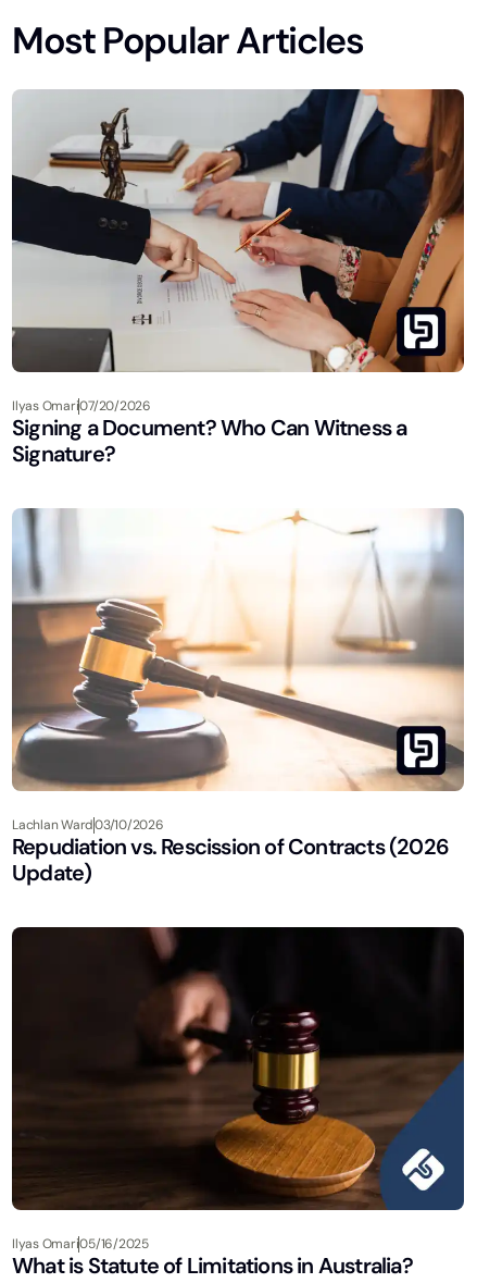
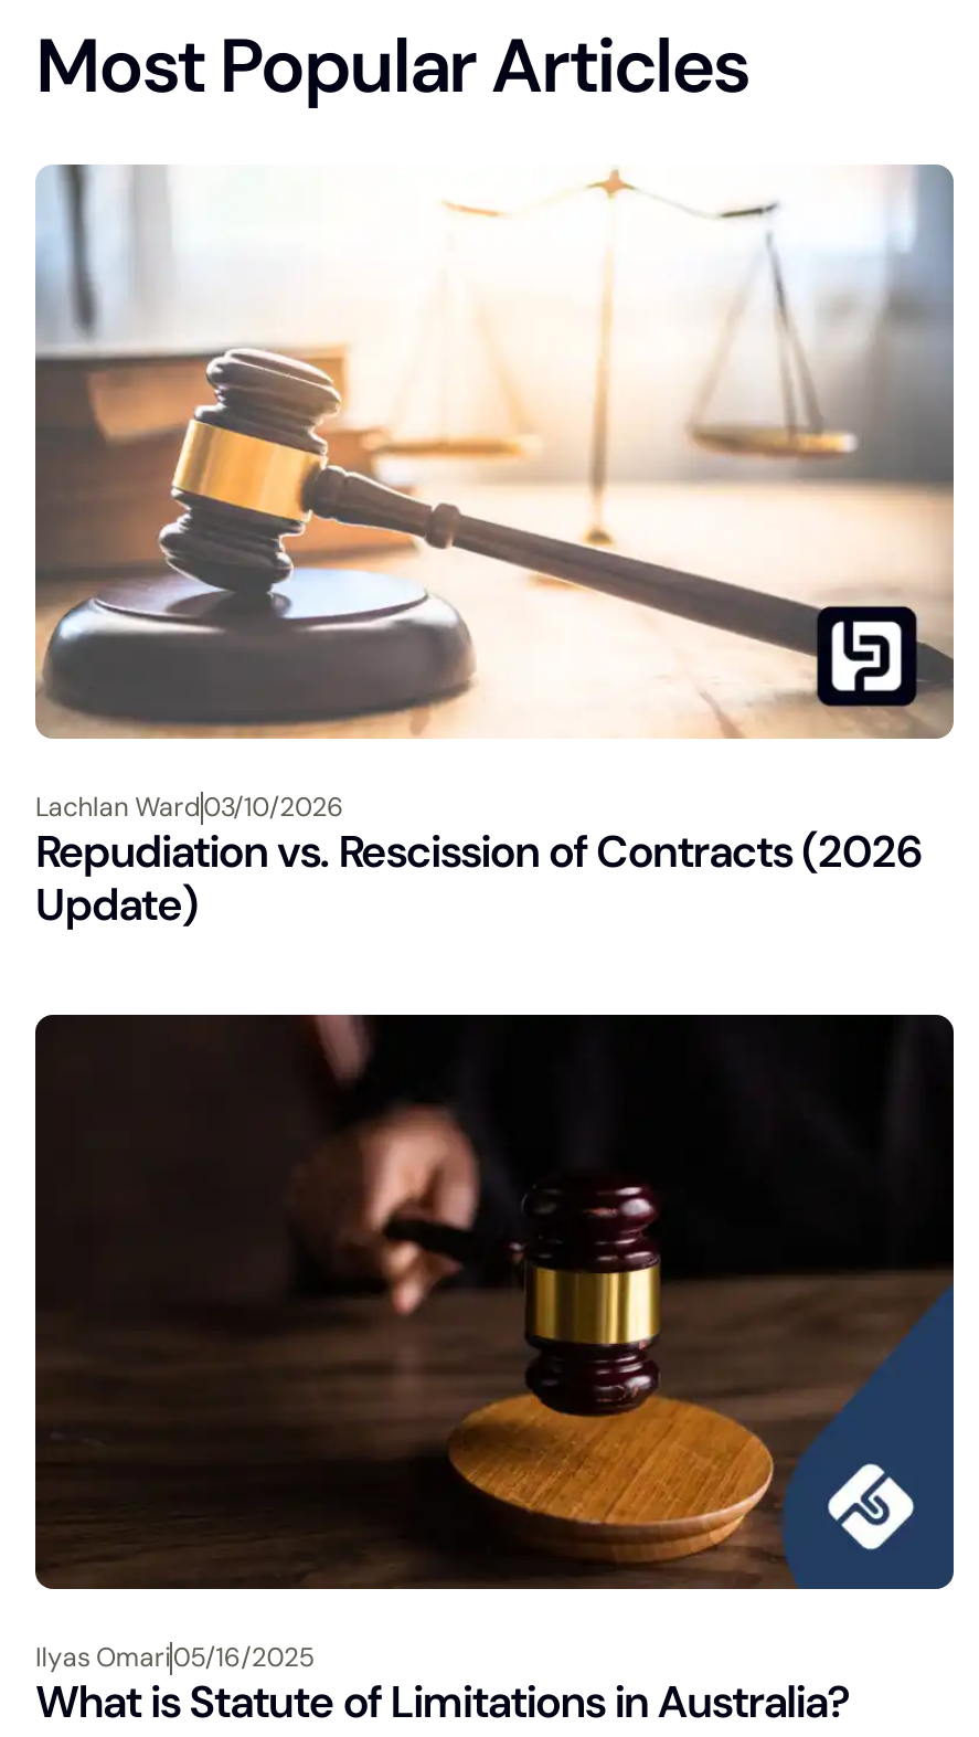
[11,88,465,468] [image] | Ilyas Omari07/20/2026 | Signing a Document? Who Can Witness a | Signature? -> none

